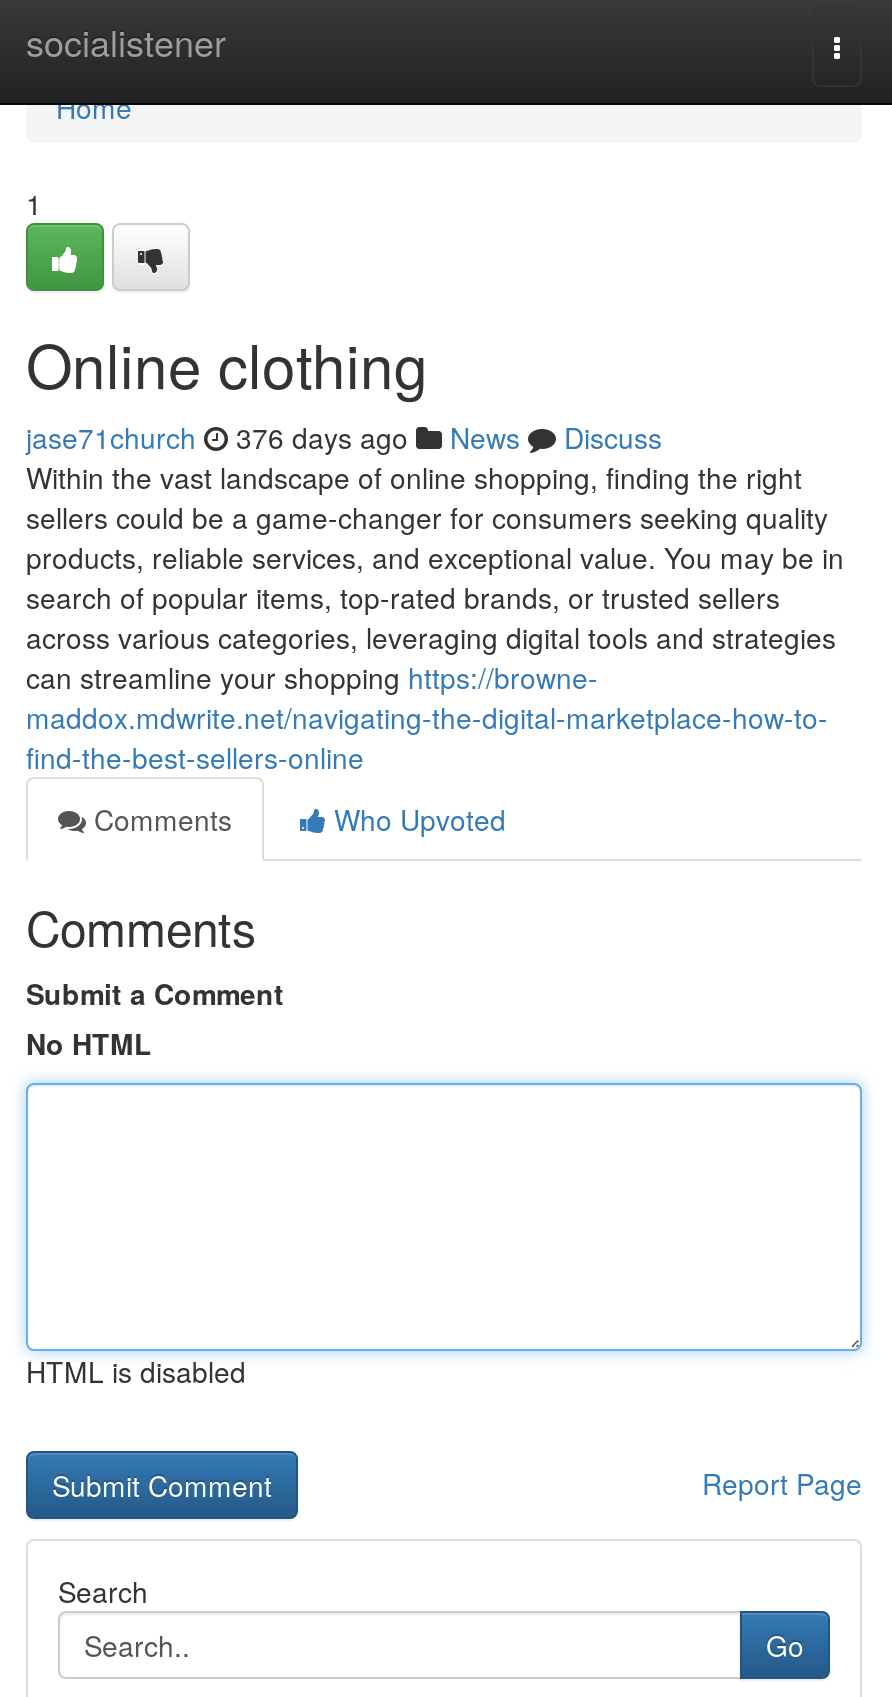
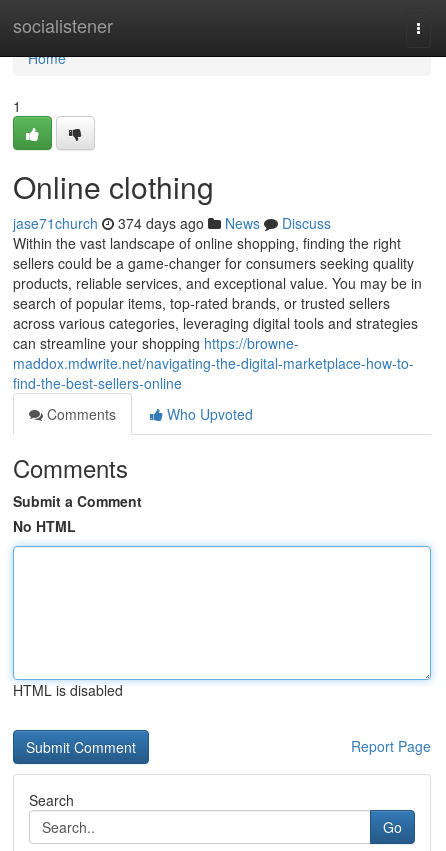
[26,417,662,457] jase71church 376 days ago News Discuss -> [13,213,331,233] jase71church 374 days ago News Discuss

